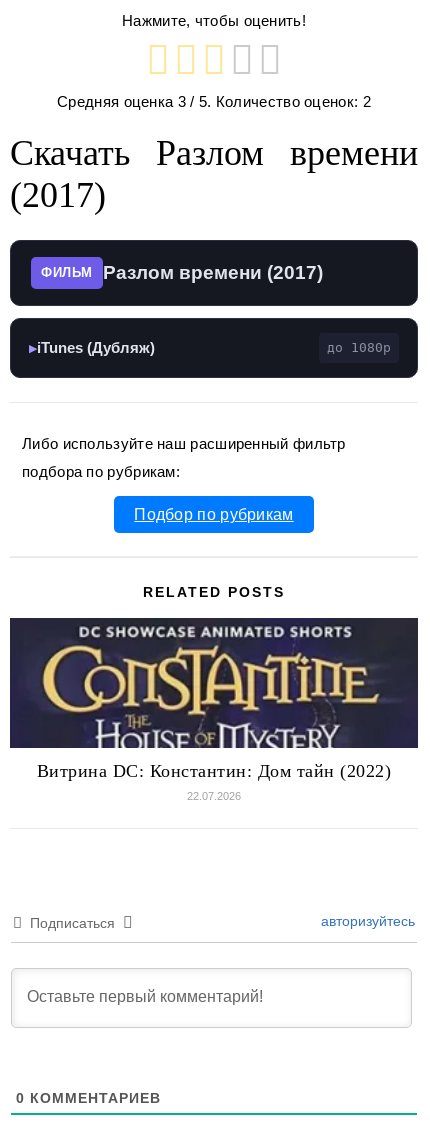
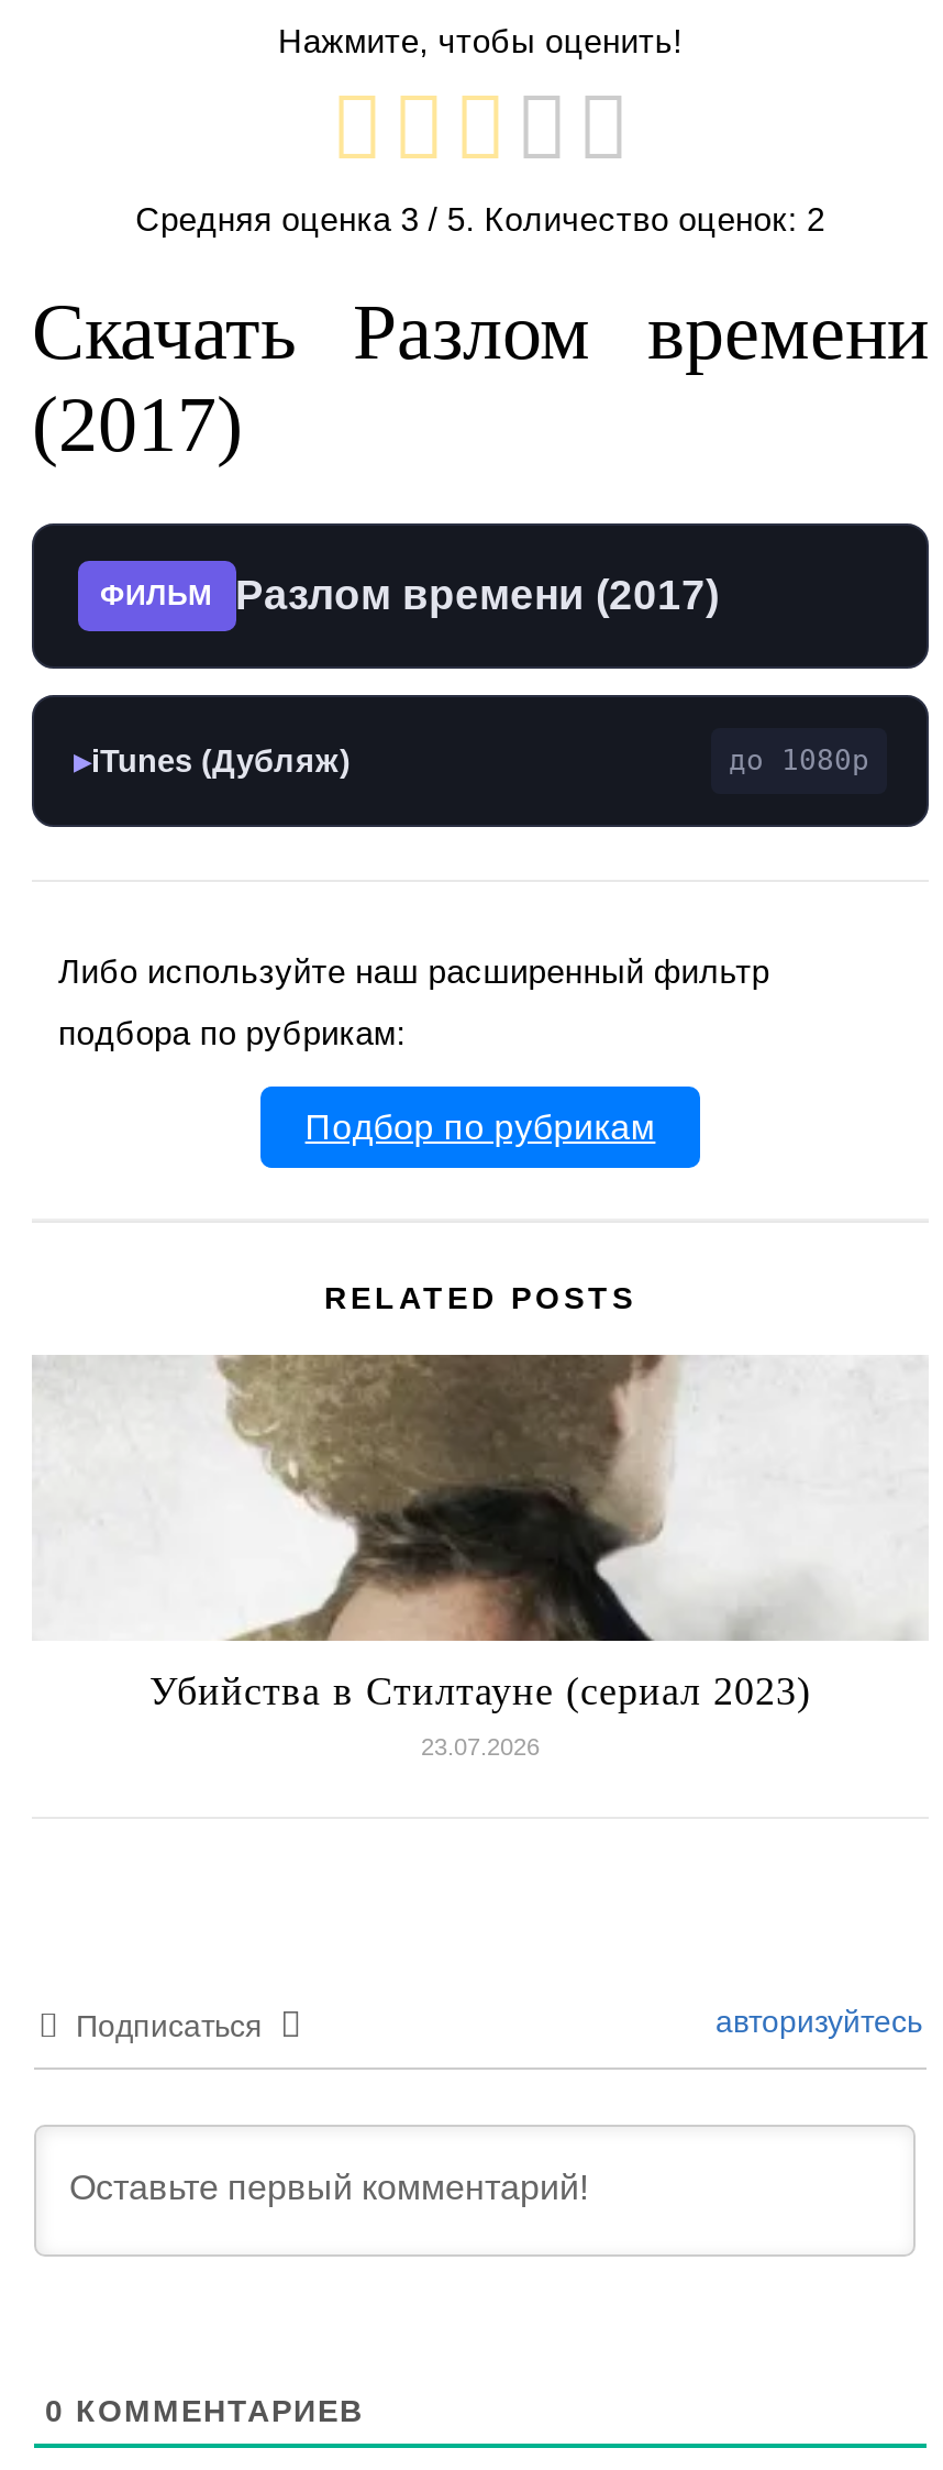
[9,617,419,802] [image] | Витрина DC: Константин: Дом тайн (2022) | 22.07.2026 -> [32,1353,929,1759] [image] | Убийства в Стилтауне (сериал 2023) | 23.07.2026

